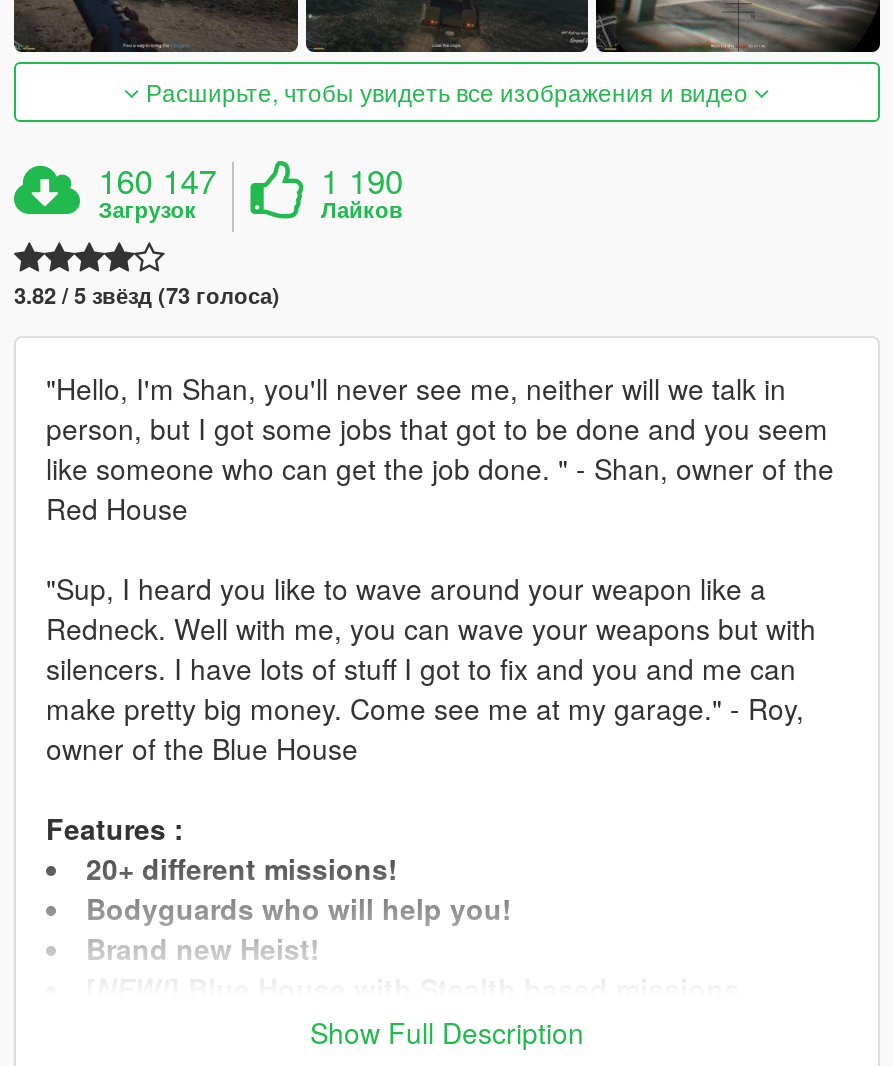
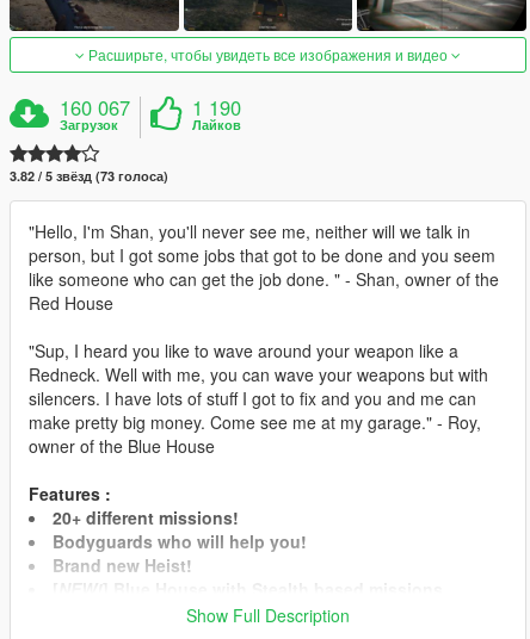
[98,155,216,203] 160 147 -> [60,92,130,121] 160 067

